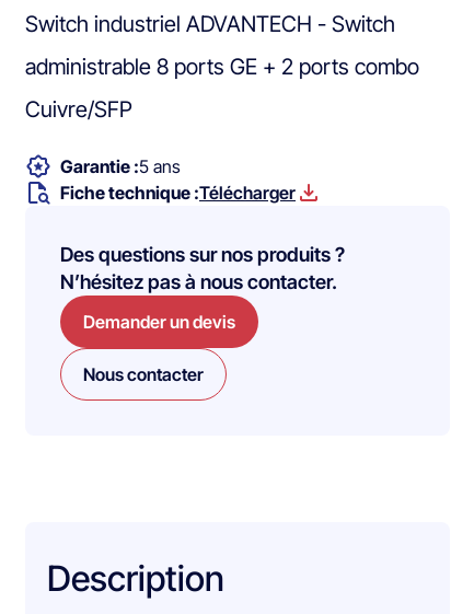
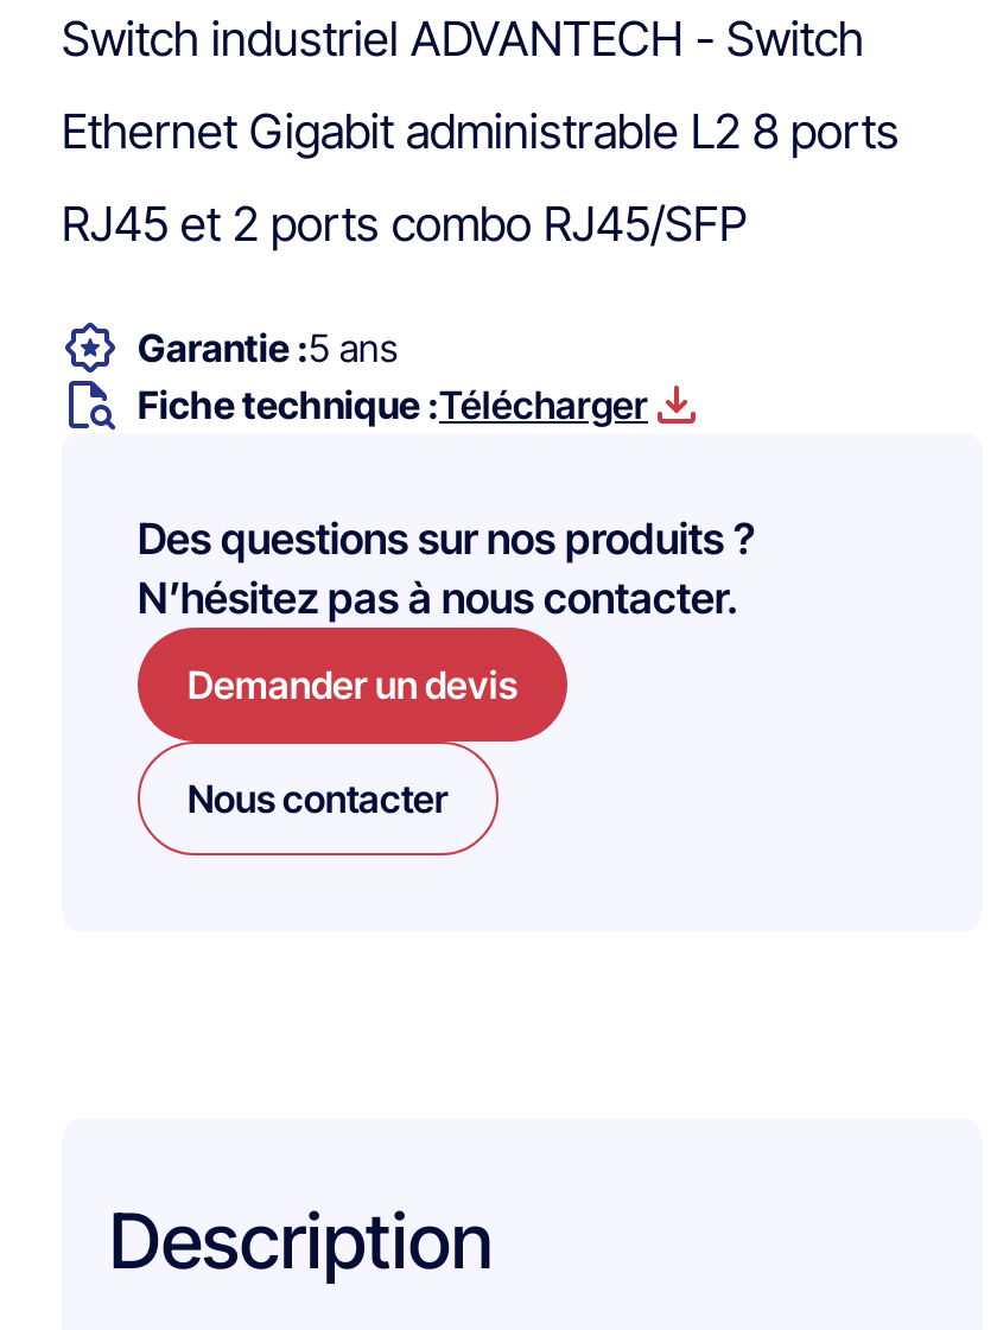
[25,54,419,80] administrable 8 ports GE + 2 ports combo -> [62,103,900,160] Ethernet Gigabit administrable L2 8 ports
[25,96,132,123] Cuivre/SFP -> [62,196,748,253] RJ45 et 2 ports combo RJ45/SFP

